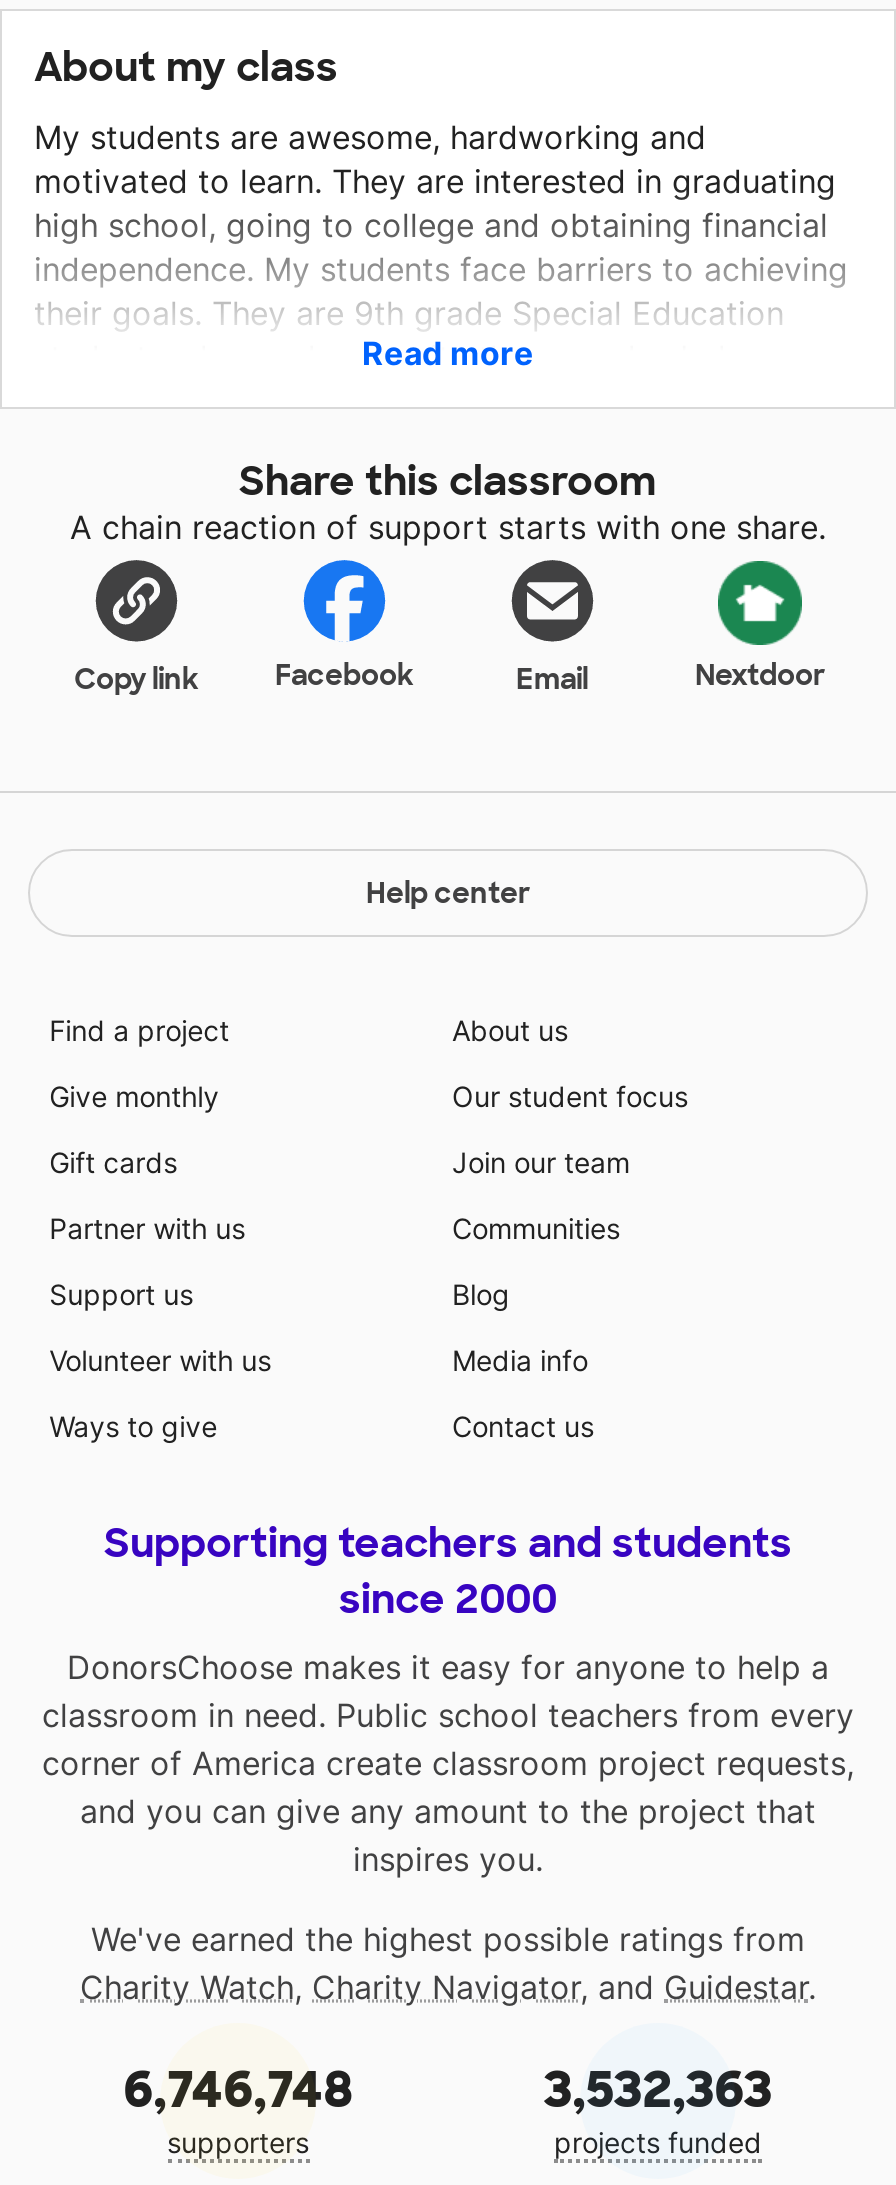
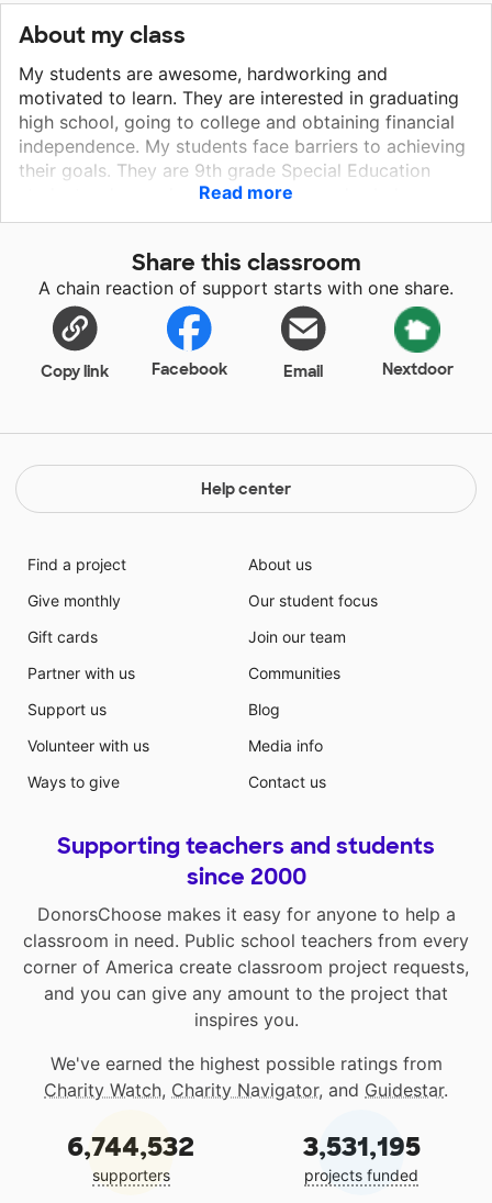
[123,2058,353,2120] 6,746,748 -> [67,1129,194,1163] 6,744,532
[544,2058,772,2120] 3,532,363 -> [303,1129,420,1163] 3,531,195

